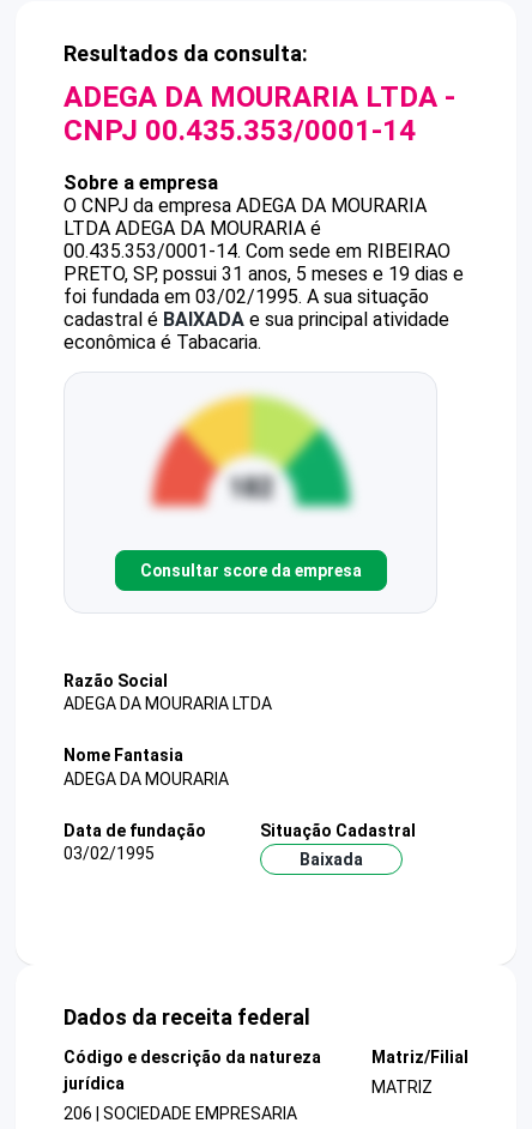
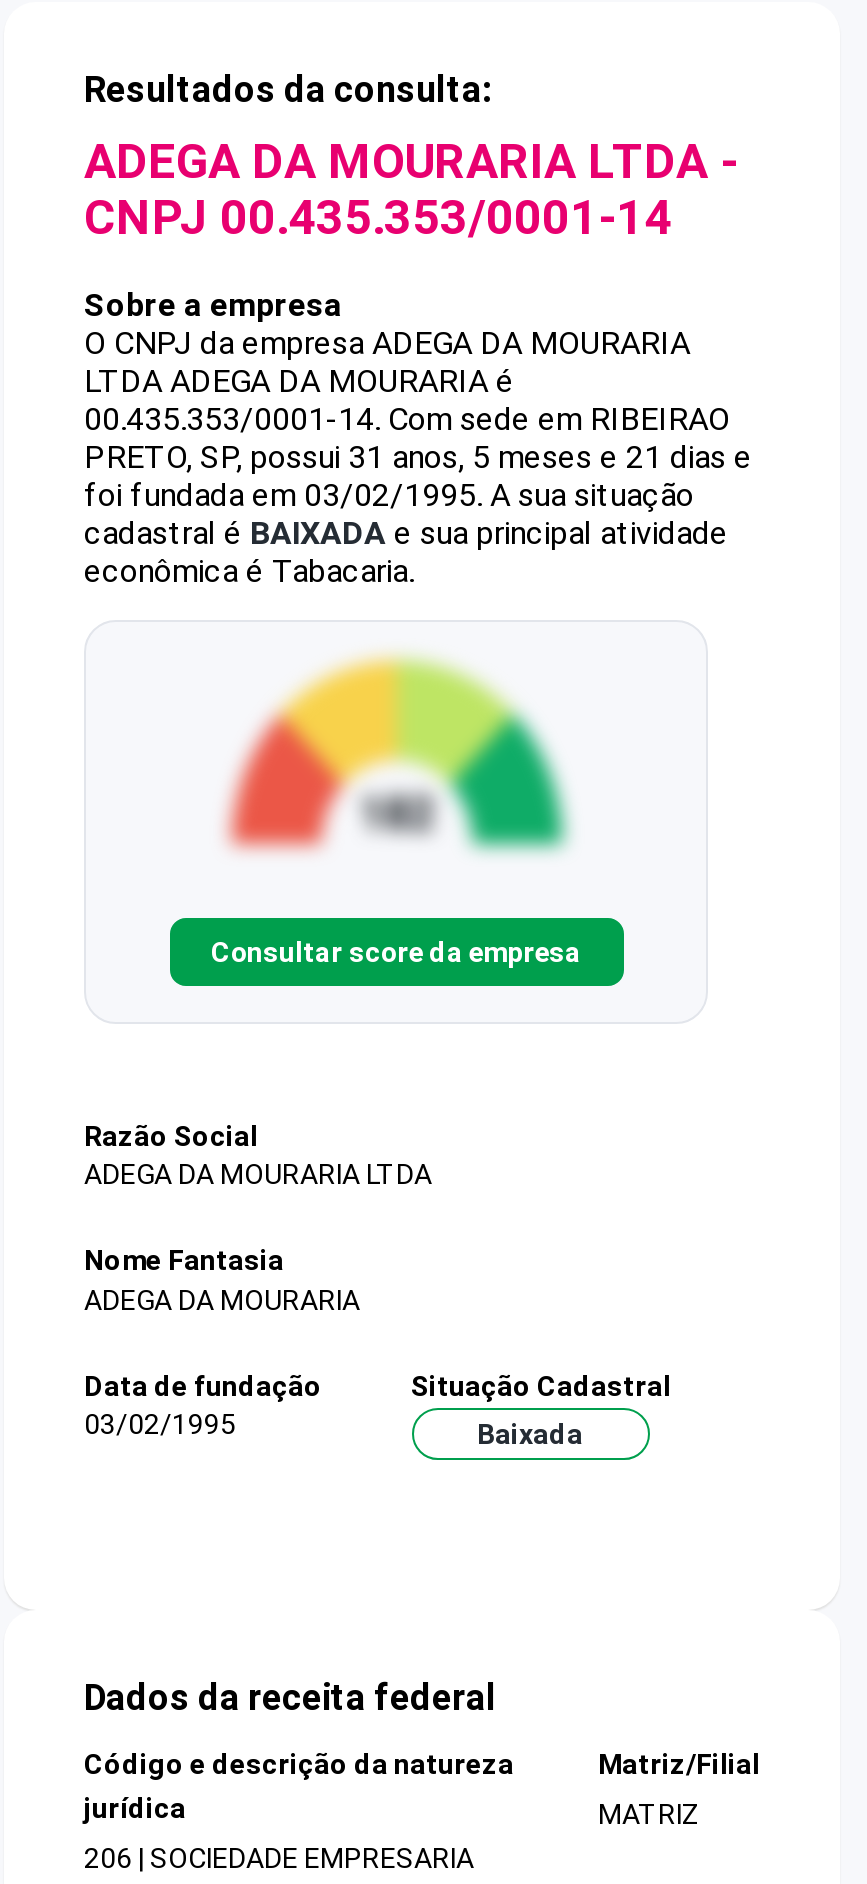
[64,262,464,285] PRETO, SP, possui 31 anos, 5 meses e 19 dias e -> [84,438,752,476] PRETO, SP, possui 31 anos, 5 meses e 21 dias e

